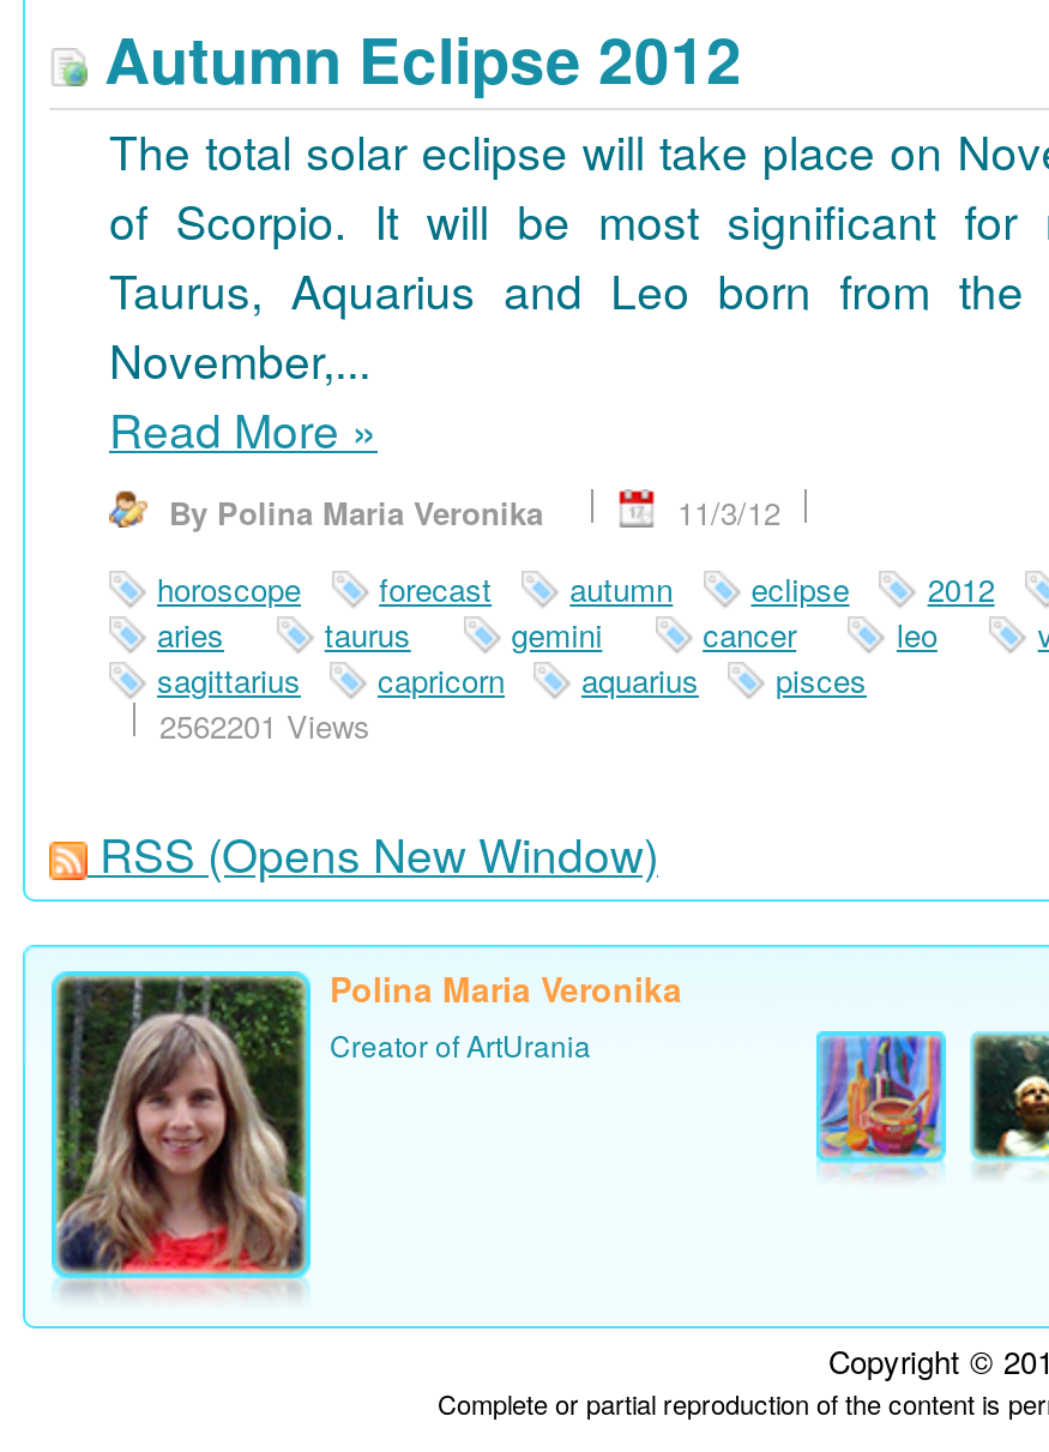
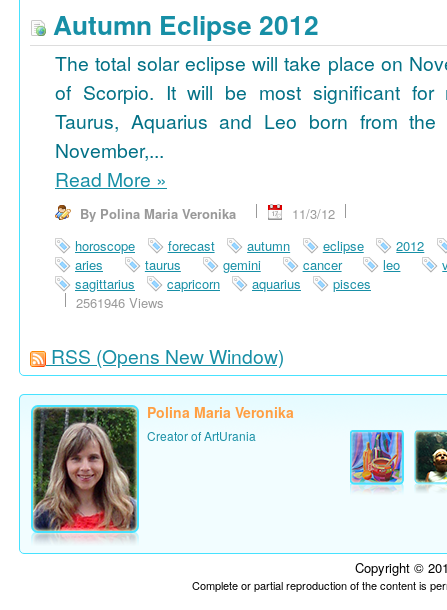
[159,703,370,749] 2562201 Views -> [76,293,164,312] 2561946 Views

